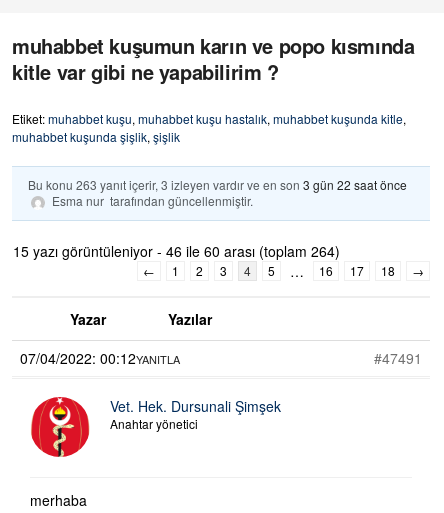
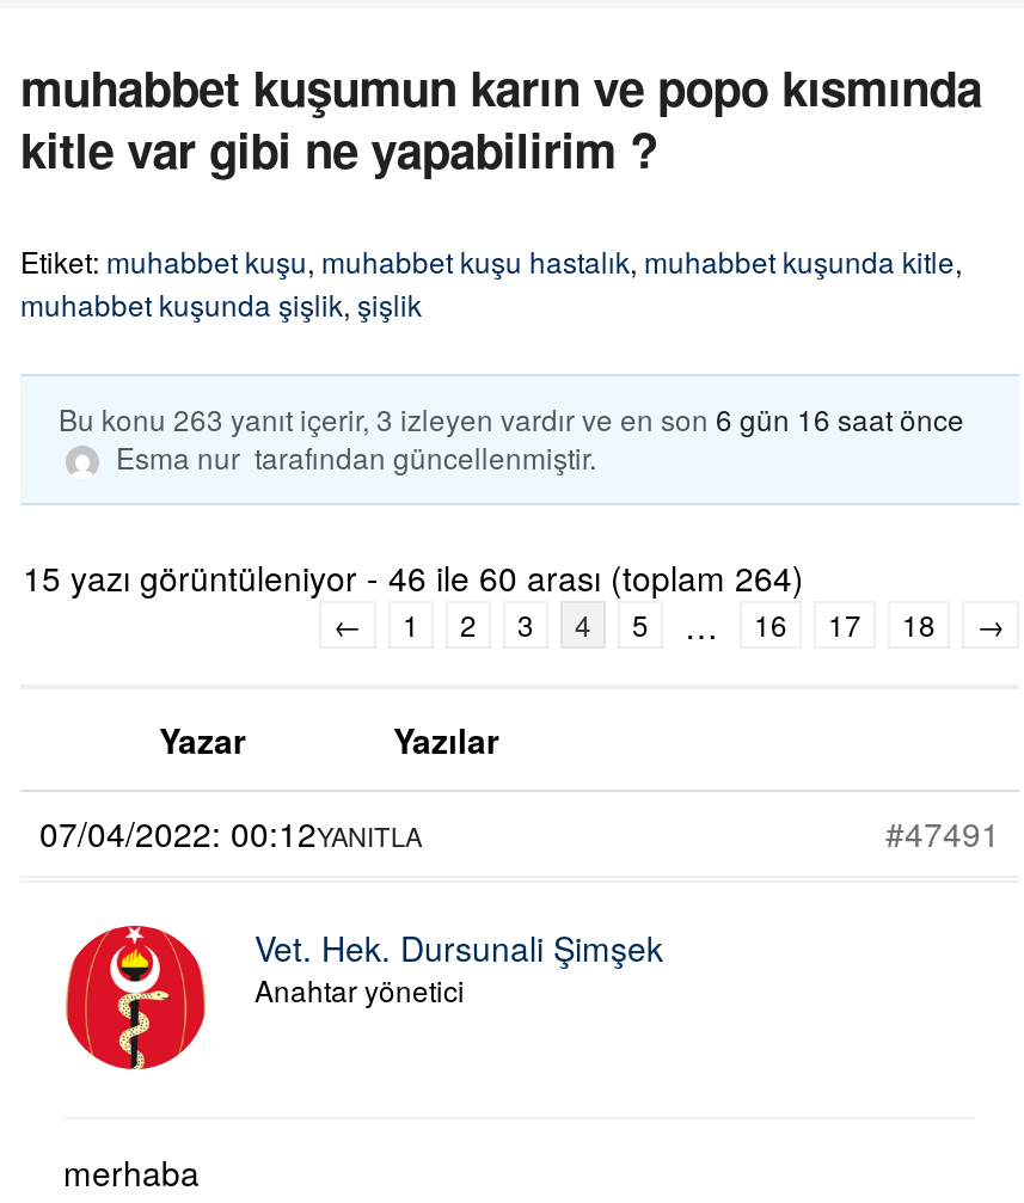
[28,176,407,193] Bu konu 263 yanıt içerir, 3 izleyen vardır ve en son 3 gün 22 saat önce -> [59,398,964,438] Bu konu 263 yanıt içerir, 3 izleyen vardır ve en son 6 gün 16 saat önce

